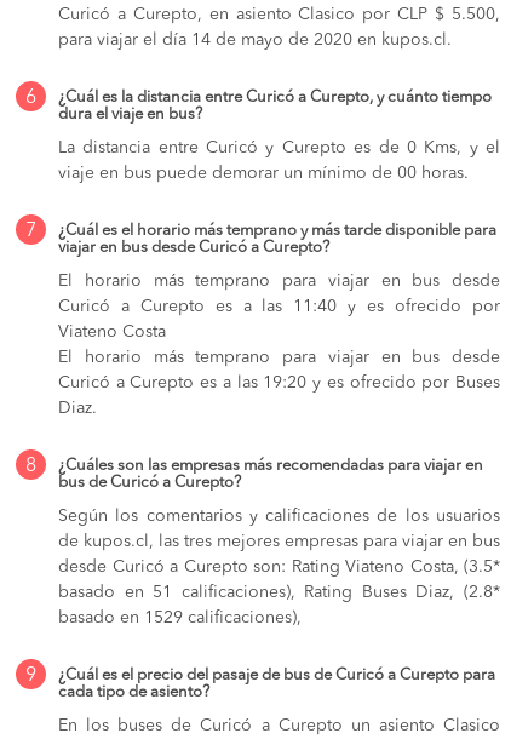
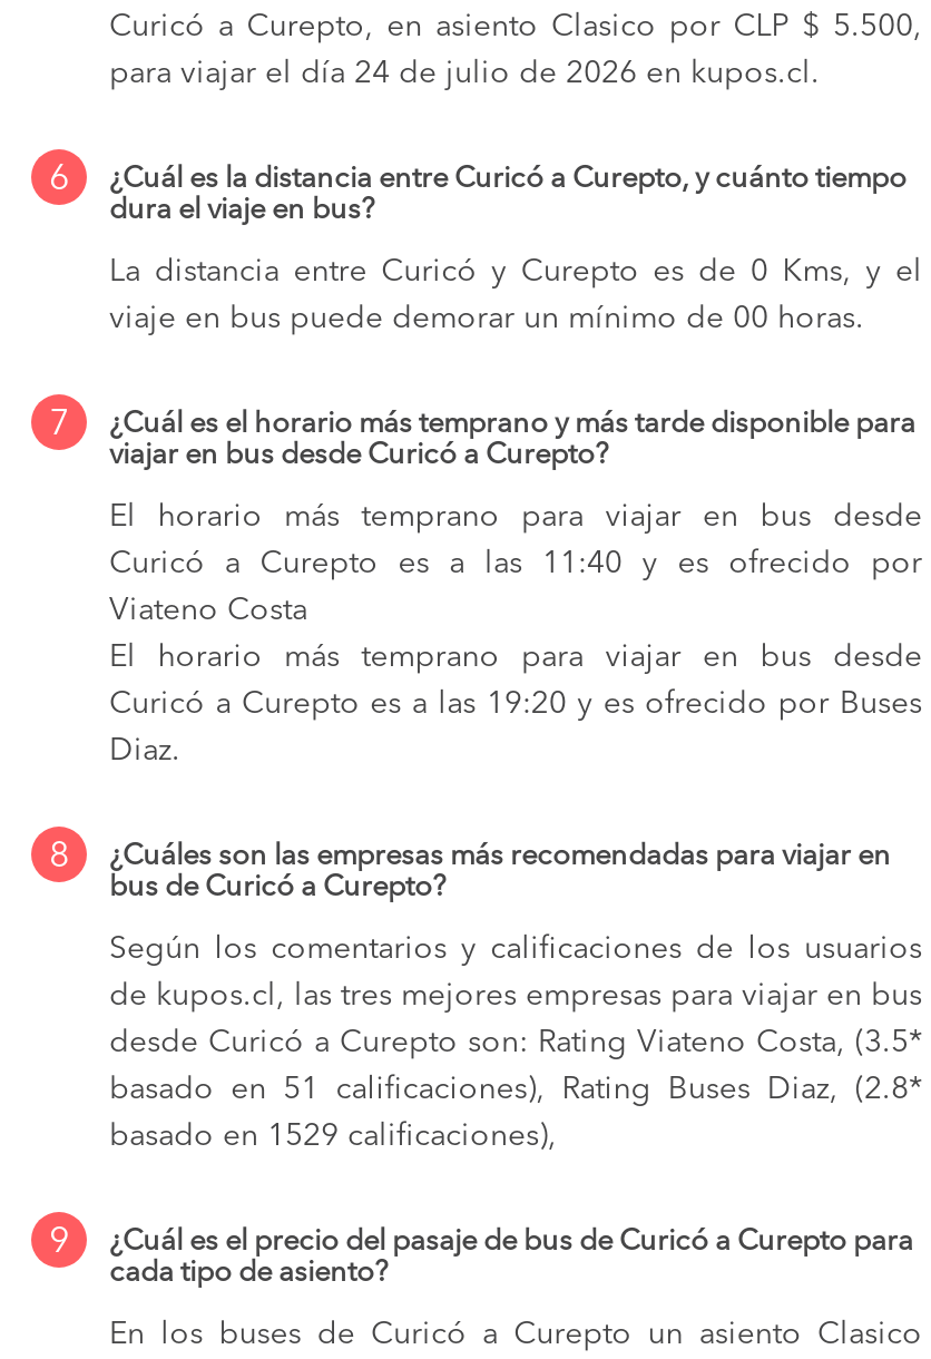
[58,31,452,48] para viajar el día 14 de mayo de 2020 en kupos.cl. -> [109,57,820,88] para viajar el día 24 de julio de 2026 en kupos.cl.

